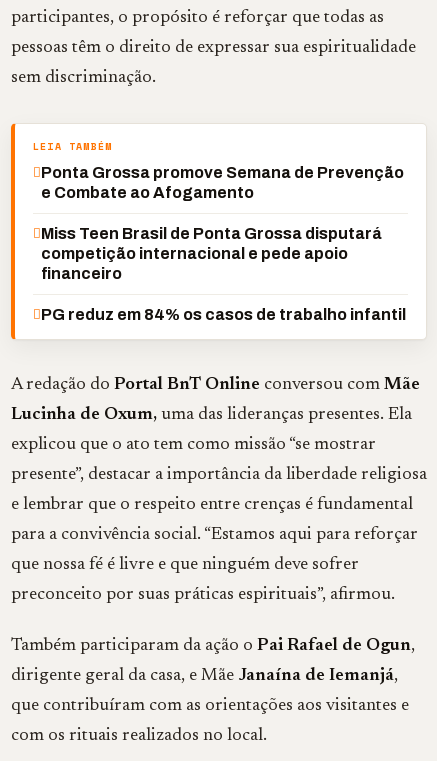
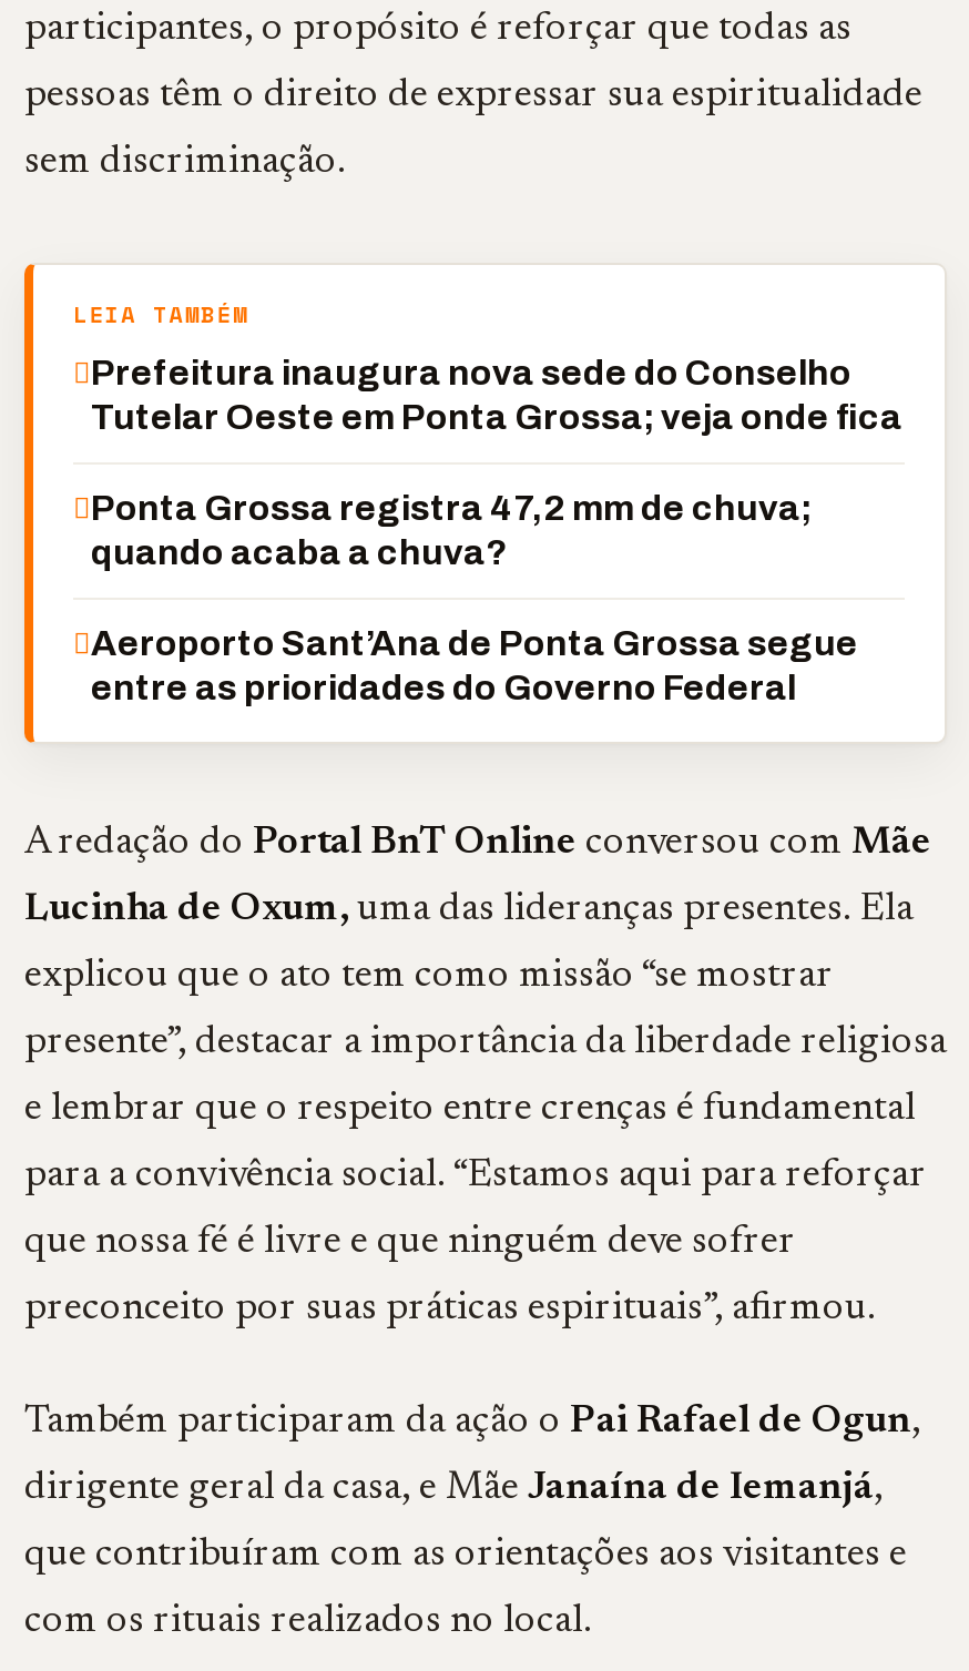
[41,164,404,201] Ponta Grossa promove Semana de Prevenção | e Combate ao Afogamento -> [91,354,902,436] Prefeitura inaugura nova sede do Conselho | Tutelar Oeste em Ponta Grossa; veja onde fica
[41,225,382,282] Miss Teen Brasil de Ponta Grossa disputará | competição internacional e pede apoio | financeiro -> [91,489,812,571] Ponta Grossa registra 47,2 mm de chuva; | quando acaba a chuva?
[41,306,406,323] PG reduz em 84% os casos de trabalho infantil -> [91,624,858,706] Aeroporto Sant’Ana de Ponta Grossa segue | entre as prioridades do Governo Federal

